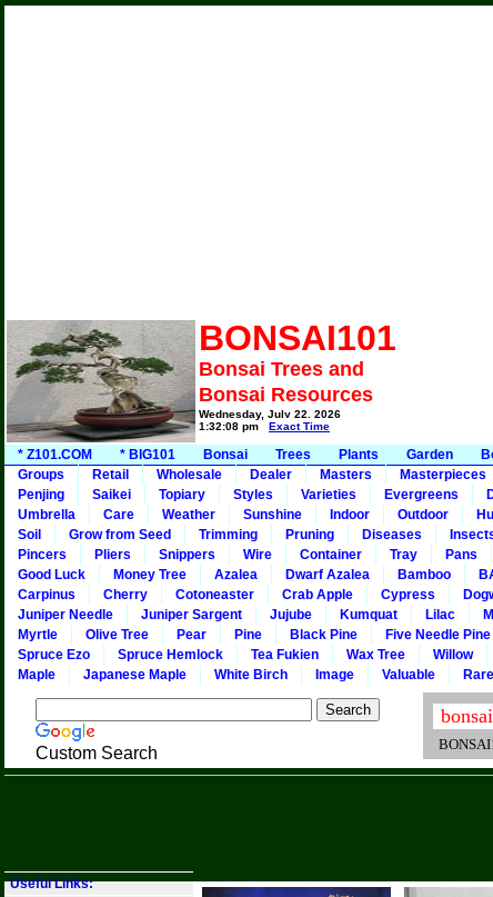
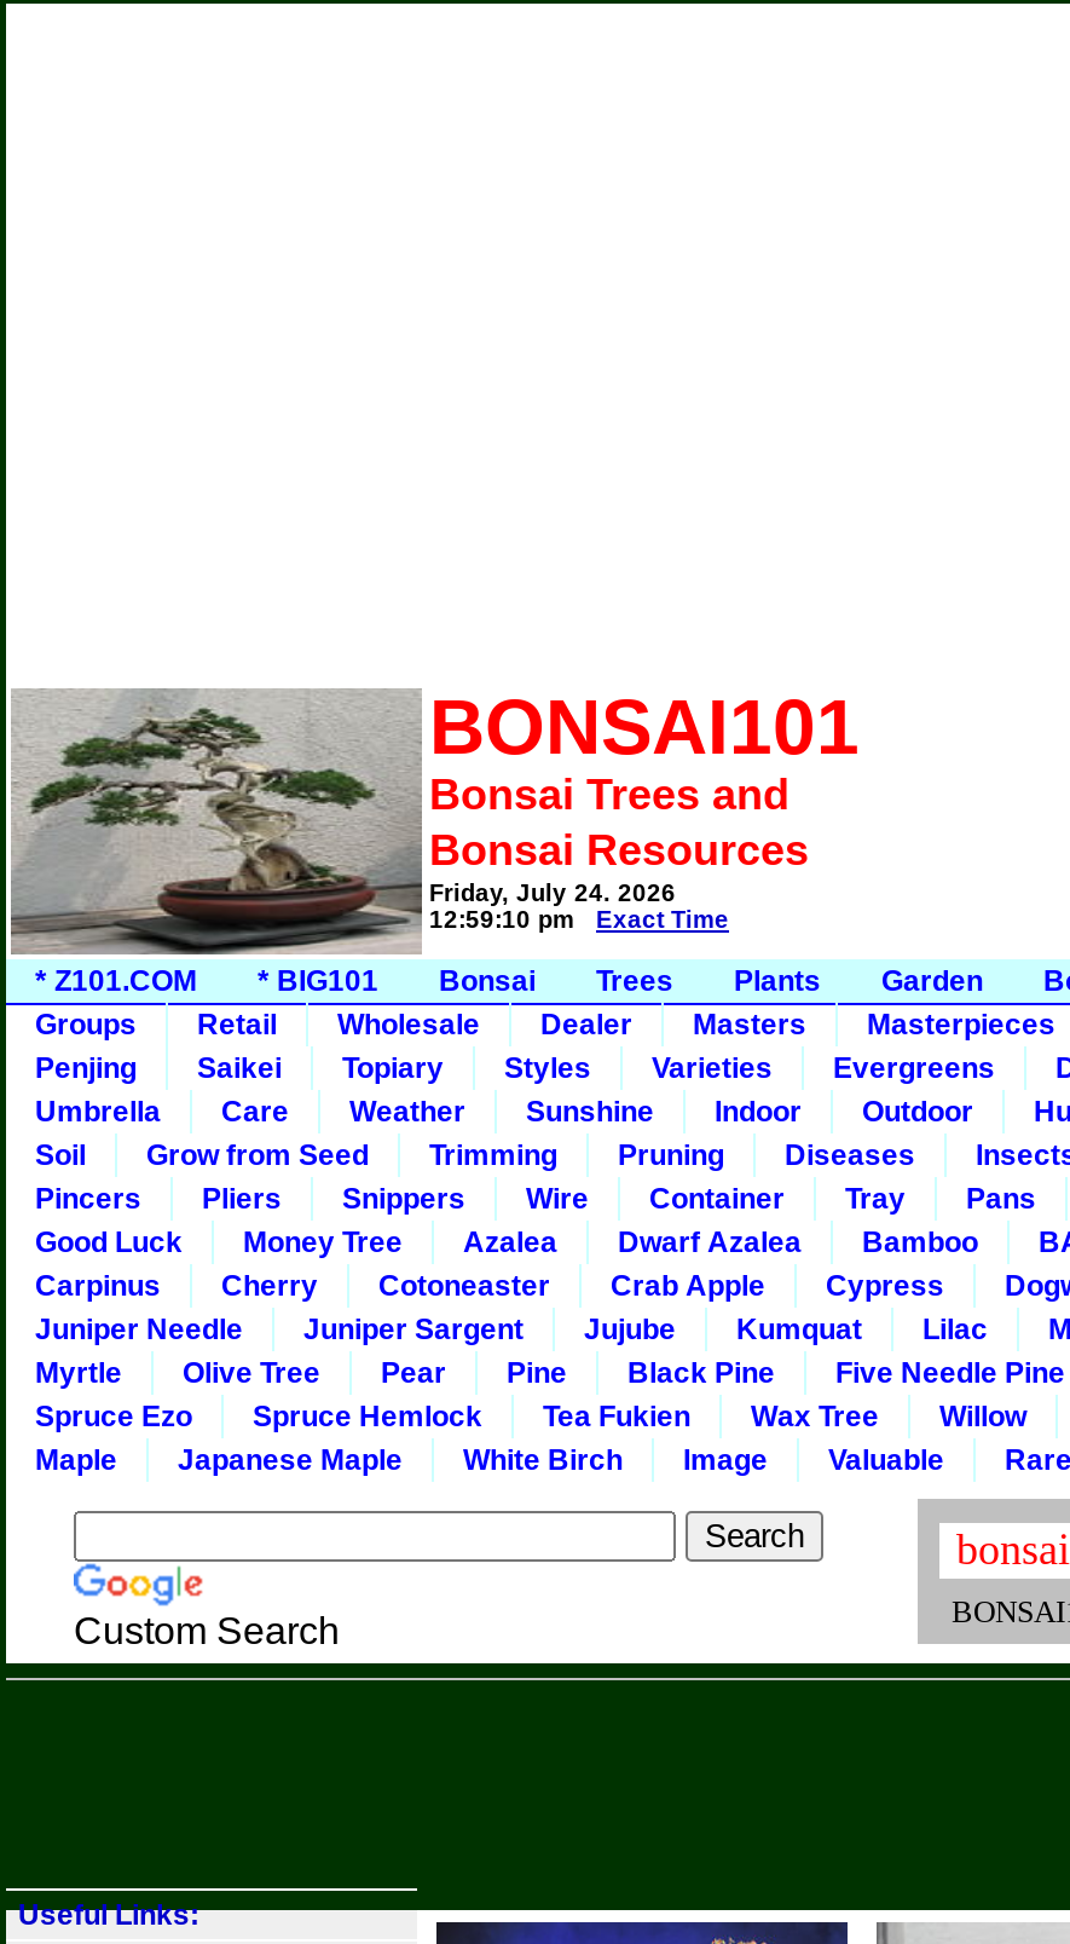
[199,408,341,420] Wednesday, July 22, 2026 -> [429,879,676,906] Friday, July 24, 2026
[199,420,330,432] 1:32:08 pm Exact Time -> [429,906,729,933] 12:59:10 pm Exact Time

